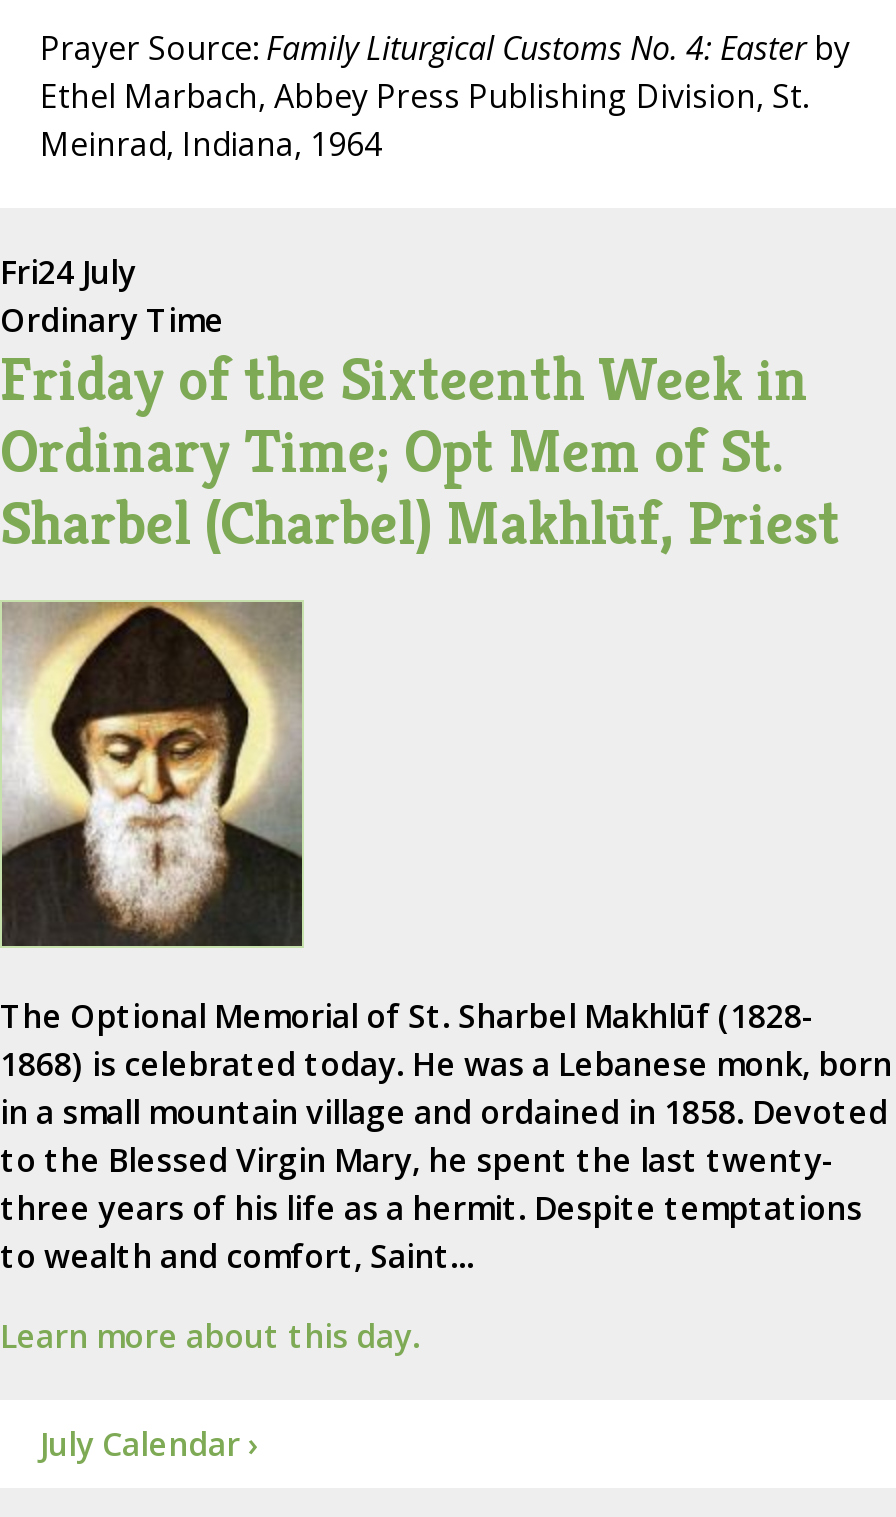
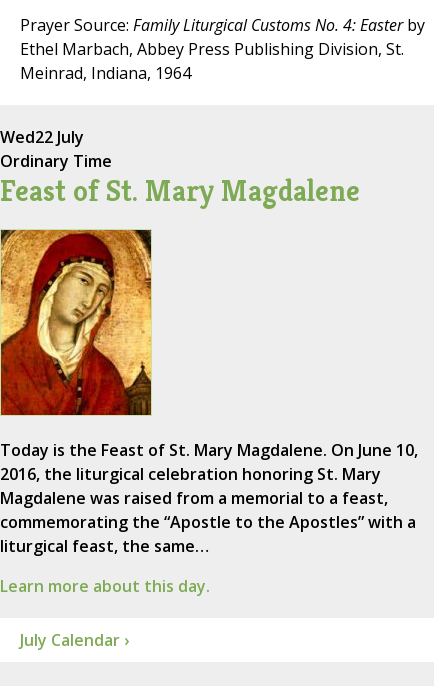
[0,250,136,294] Fri24 July -> [0,126,84,148] Wed22 July
[0,342,840,562] Friday of the Sixteenth Week in | Ordinary Time; Opt Mem of St. | Sharbel (Charbel) Makhlūf, Priest -> [0,172,360,210] Feast of St. Mary Magdalene
[6,600,304,862] [image] -> [3,290,152,408] [image]
[0,995,892,1279] The Optional Memorial of St. Sharbel Makhlūf (1828- | 1868) is celebrated today. He was a Lebanese monk, born | in a small mountain village and ordained in 1858. Devoted | to the Blessed Virgin Mary, he spent the last twenty- | three years of his life as a hermit. Despite temptations | to wealth and comfort, Saint… -> [0,439,418,557] Today is the Feast of St. Mary Magdalene. On June 10, | 2016, the liturgical celebration honoring St. Mary | Magdalene was raised from a memorial to a feast, | commemorating the “Apostle to the Apostles” with a | liturgical feast, the same…

